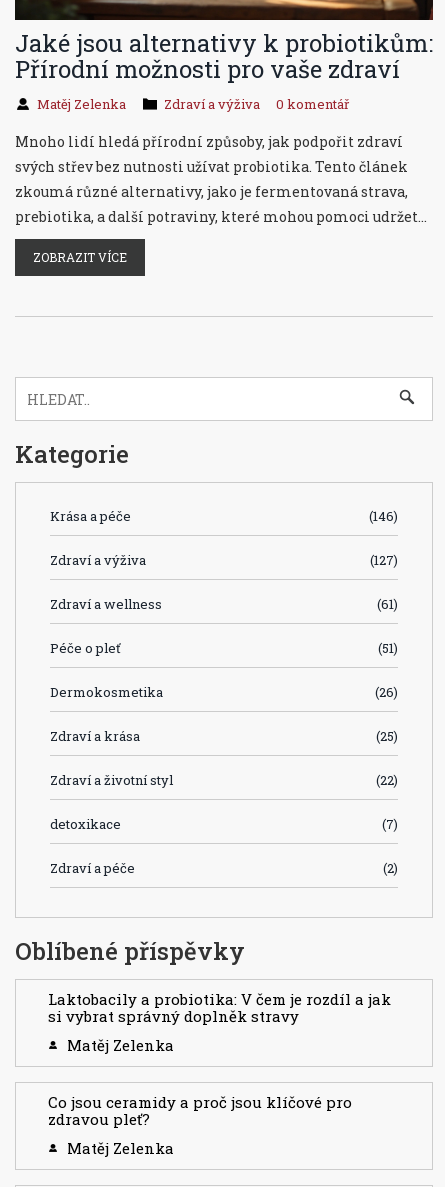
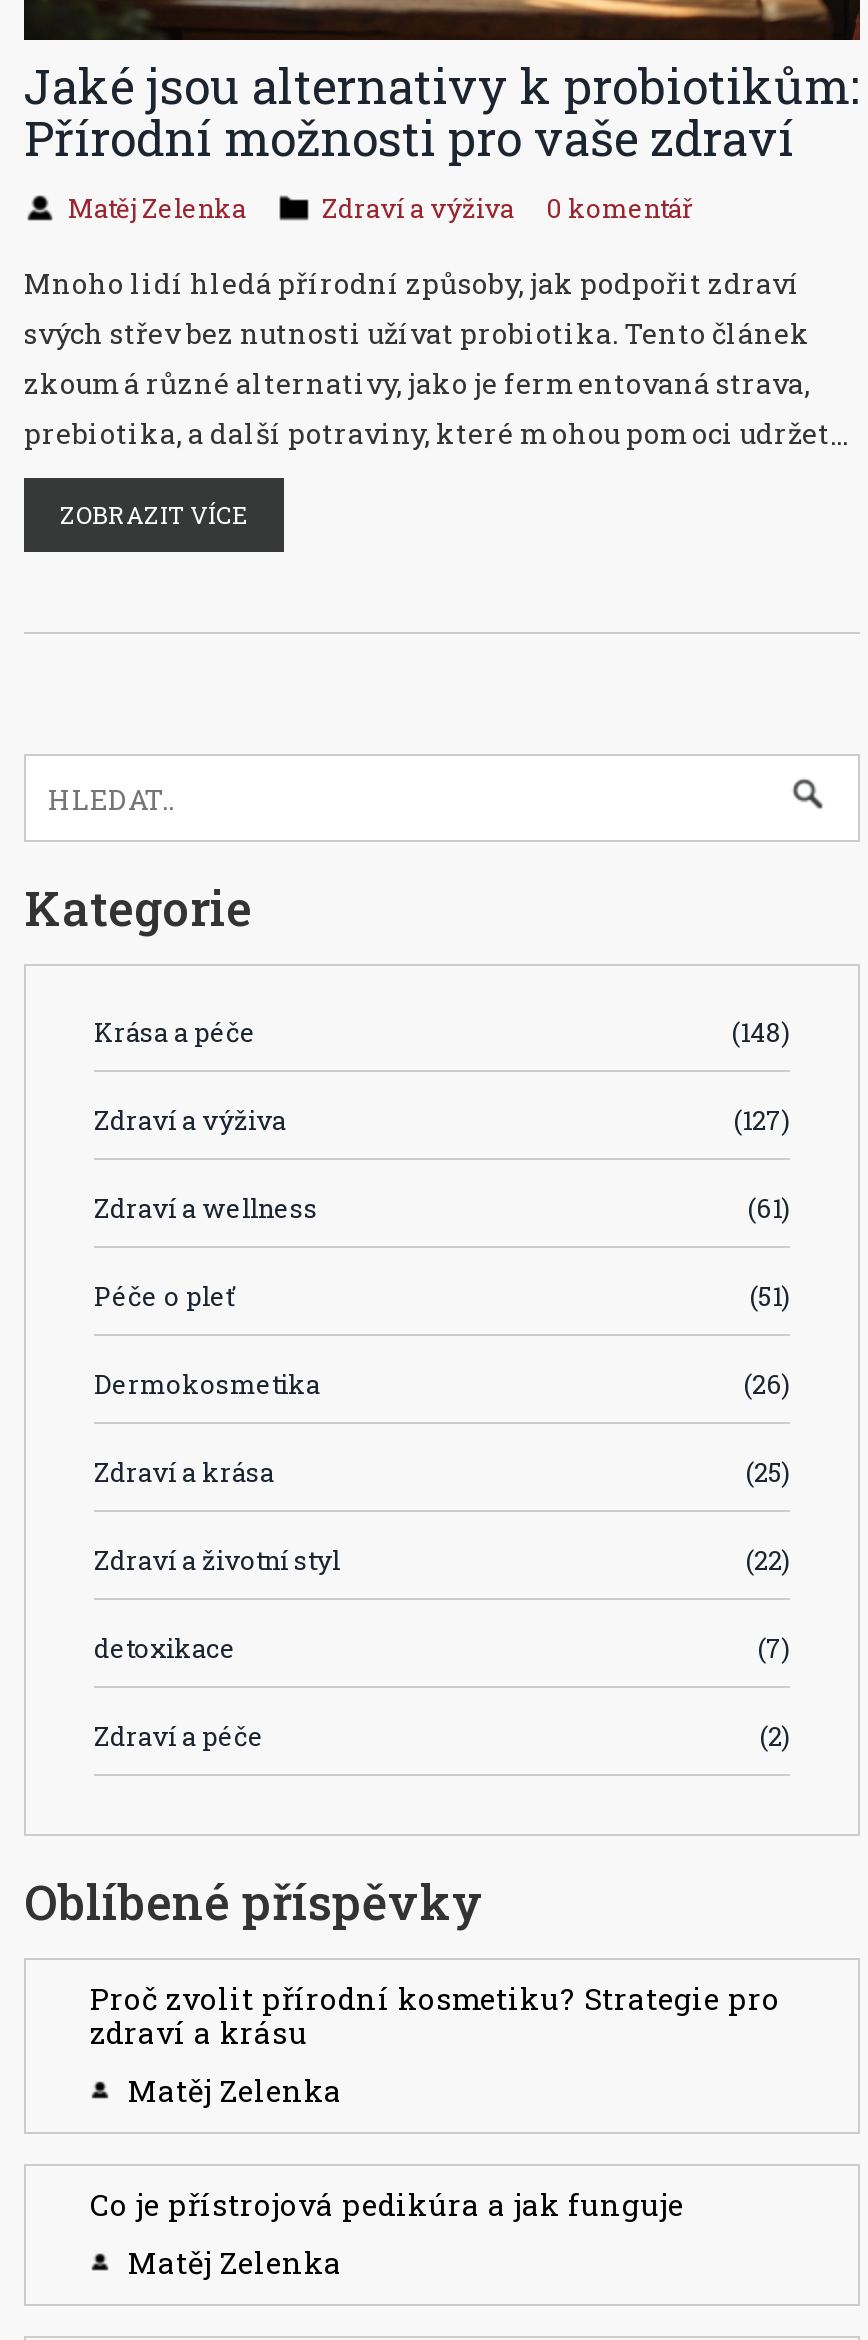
[369,507,398,525] (146) -> [732,1014,790,1050] (148)
[48,989,391,1026] Laktobacily a probiotika: V čem je rozdíl a jak | si vybrat správný doplněk stravy -> [90,1978,780,2052] Proč zvolit přírodní kosmetiku? Strategie pro | zdraví a krásu
[48,1092,352,1129] Co jsou ceramidy a proč jsou klíčové pro | zdravou pleť? -> [90,2184,684,2224] Co je přístrojová pedikúra a jak funguje

